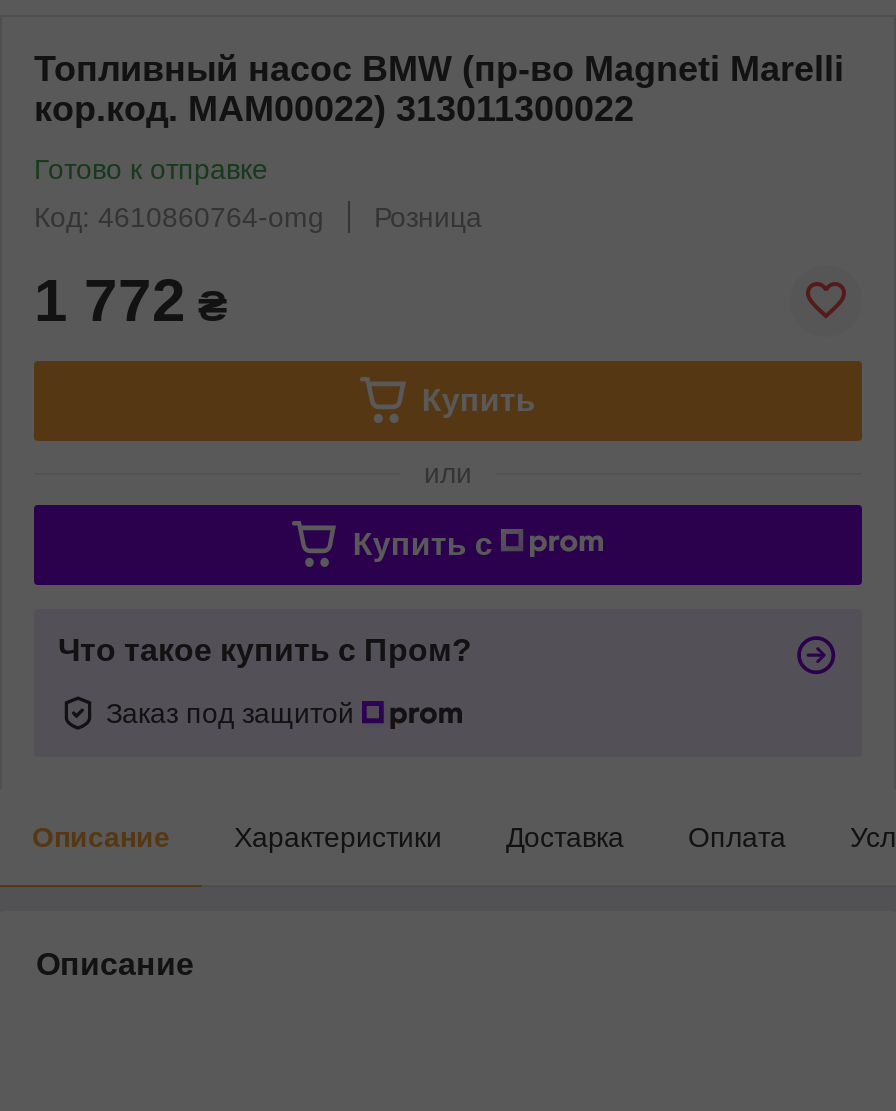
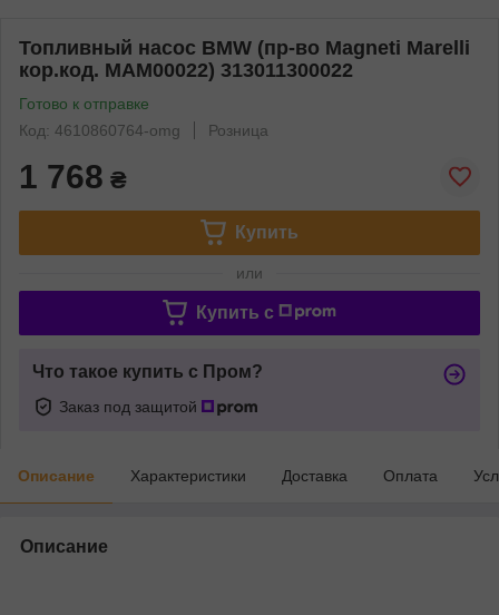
[34,267,228,333] 1 772 ₴ -> [19,158,127,195] 1 768 ₴

